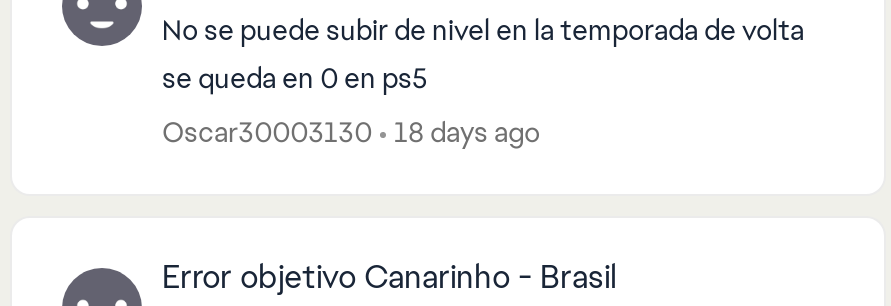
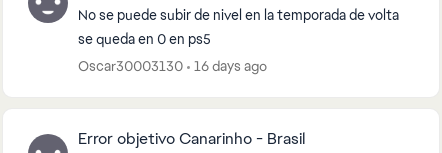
[162,114,540,150] Oscar30003130 18 days ago -> [78,57,267,75] Oscar30003130 16 days ago

